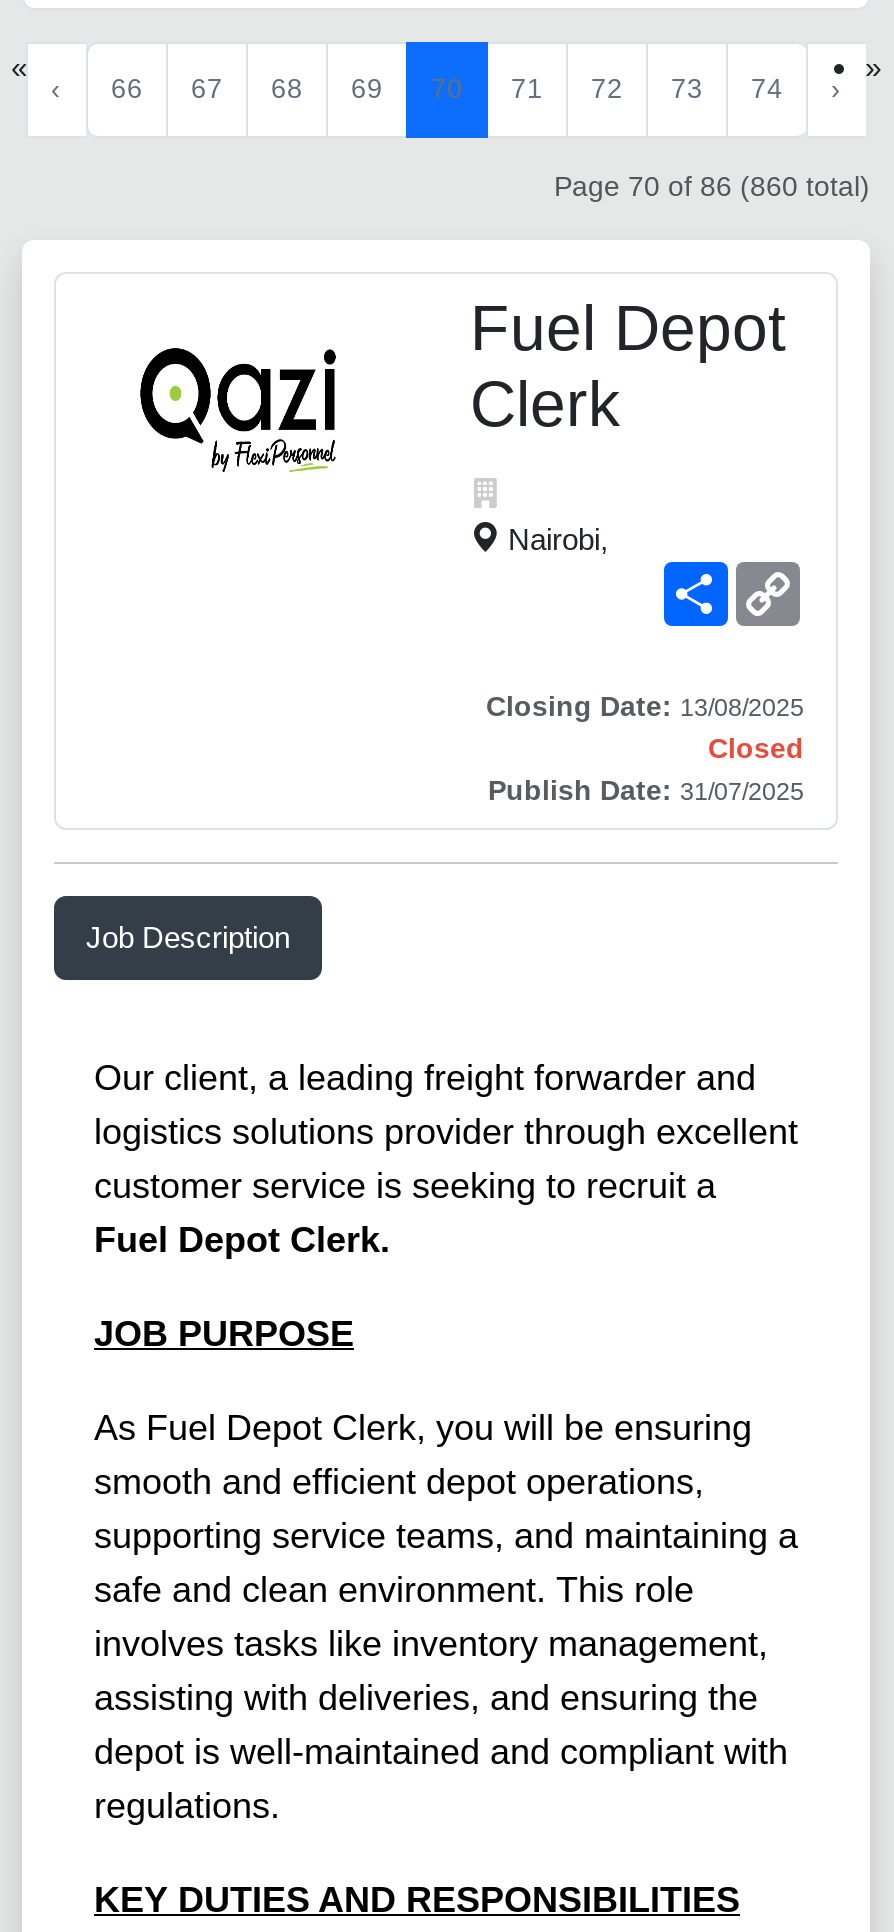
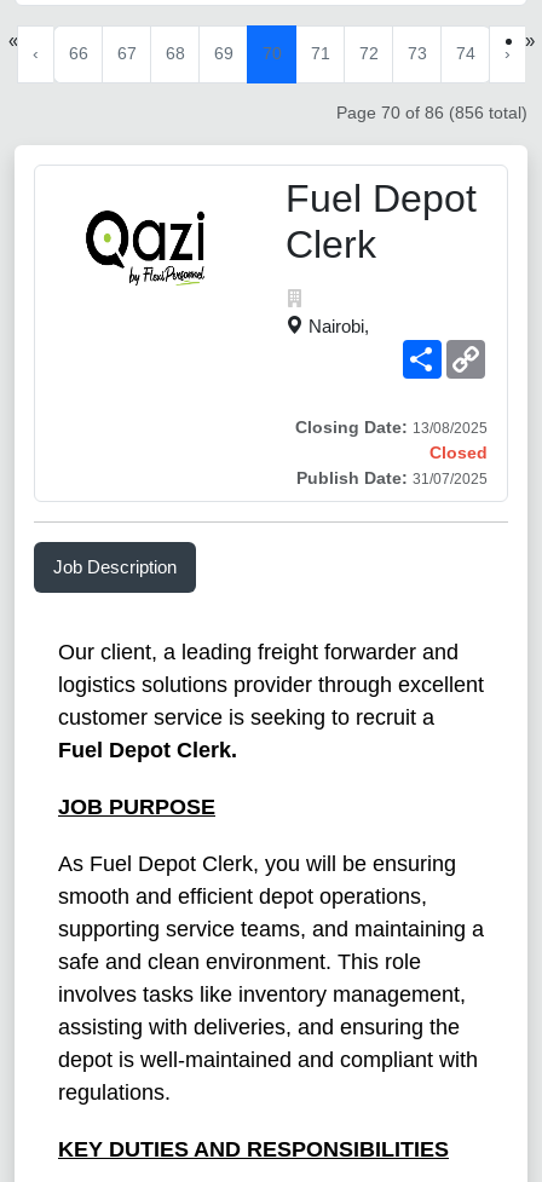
[554,169,870,201] Page 70 of 86 (860 total) -> [336,102,527,122] Page 70 of 86 (856 total)

